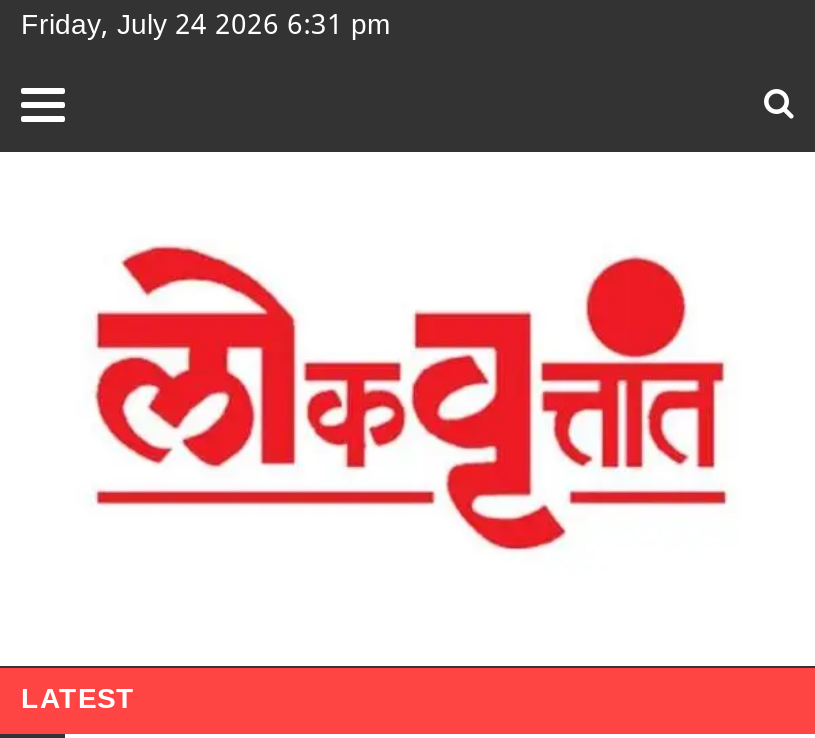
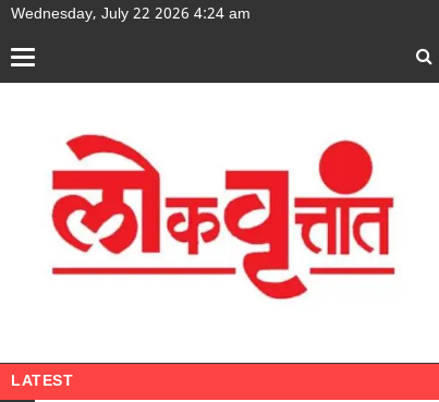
[21,8,391,46] Friday, July 24 2026 6:31 pm -> [11,4,251,25] Wednesday, July 22 2026 4:24 am

